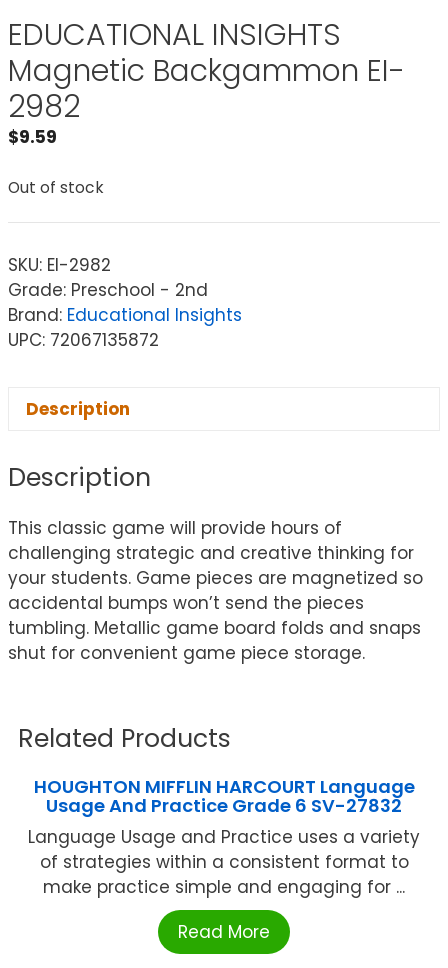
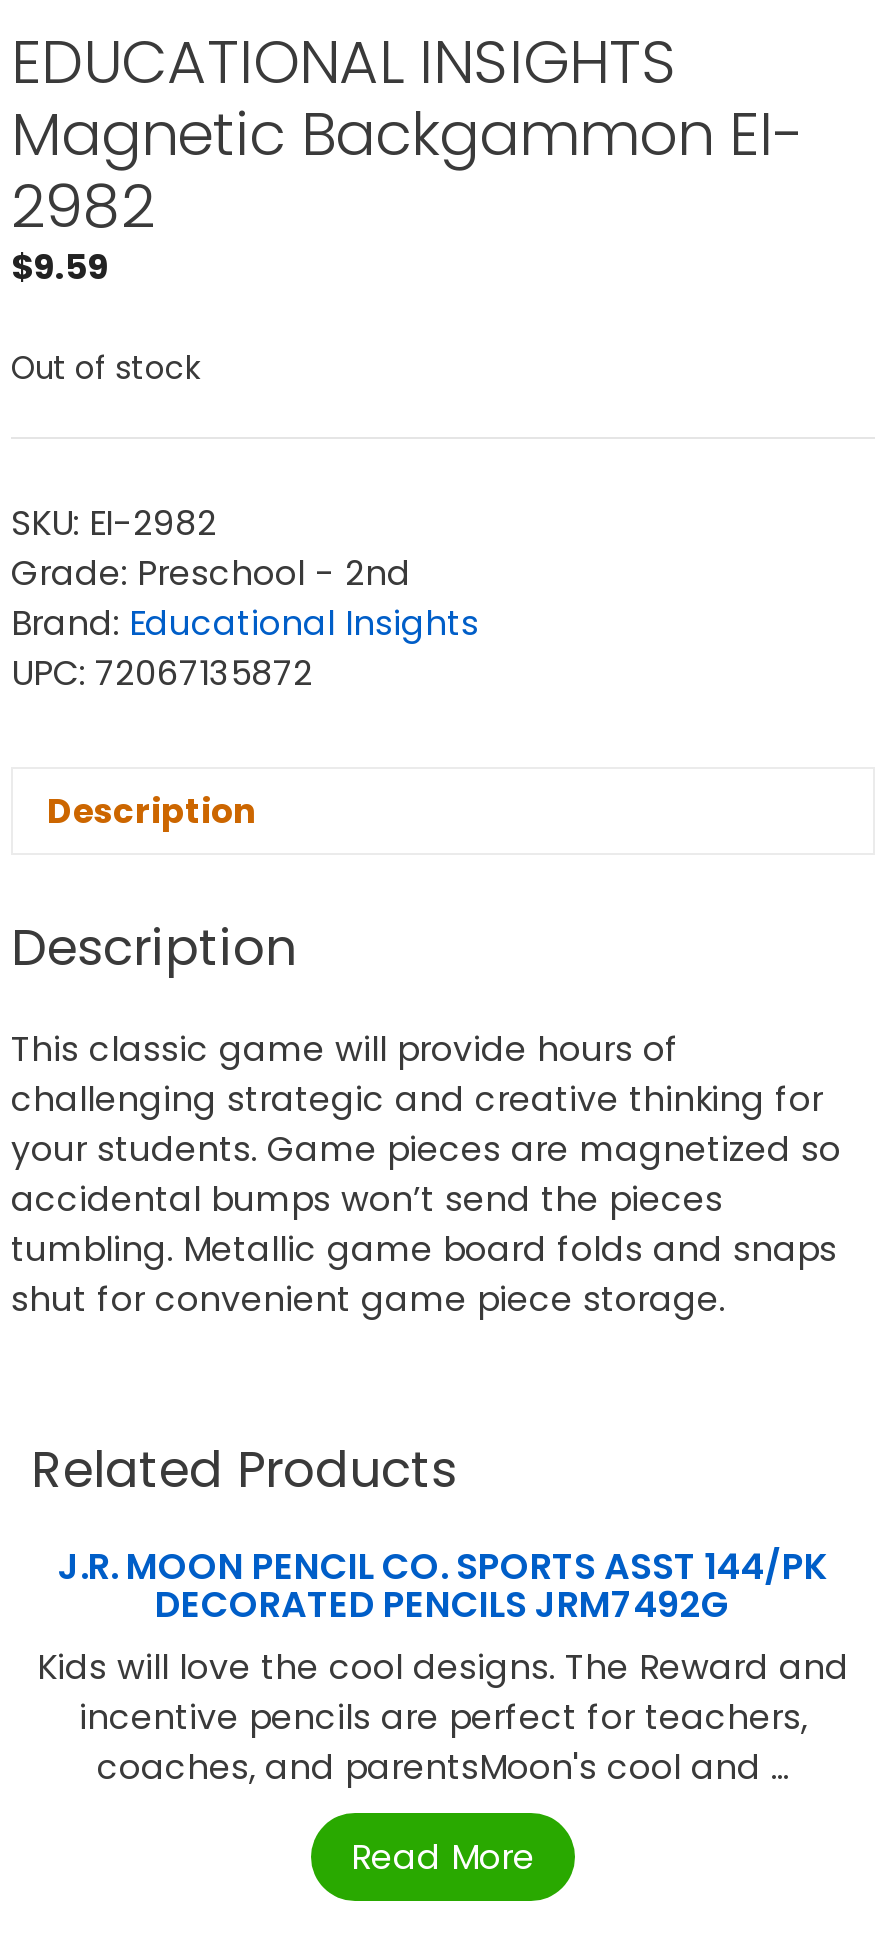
[28,774,420,899] HOUGHTON MIFFLIN HARCOURT Language | Usage And Practice Grade 6 SV-27832 | Language Usage and Practice uses a variety | of strategies within a consistent format to | make practice simple and engaging for ... -> [37,1540,849,1790] J.R. MOON PENCIL CO. SPORTS ASST 144/PK | DECORATED PENCILS JRM7492G | Kids will love the cool designs. The Reward and | incentive pencils are perfect for teachers, | coaches, and parentsMoon's cool and ...

